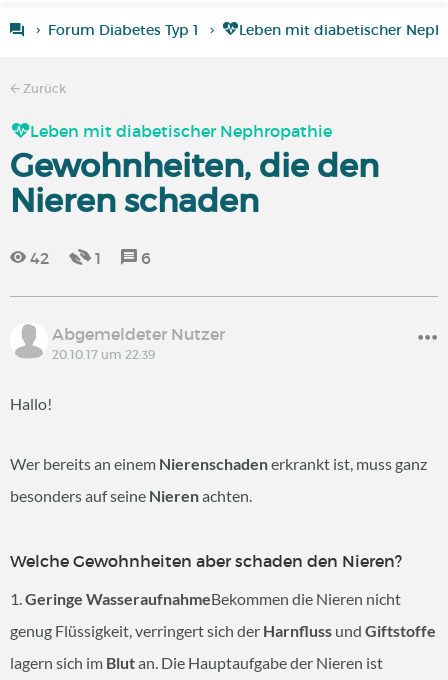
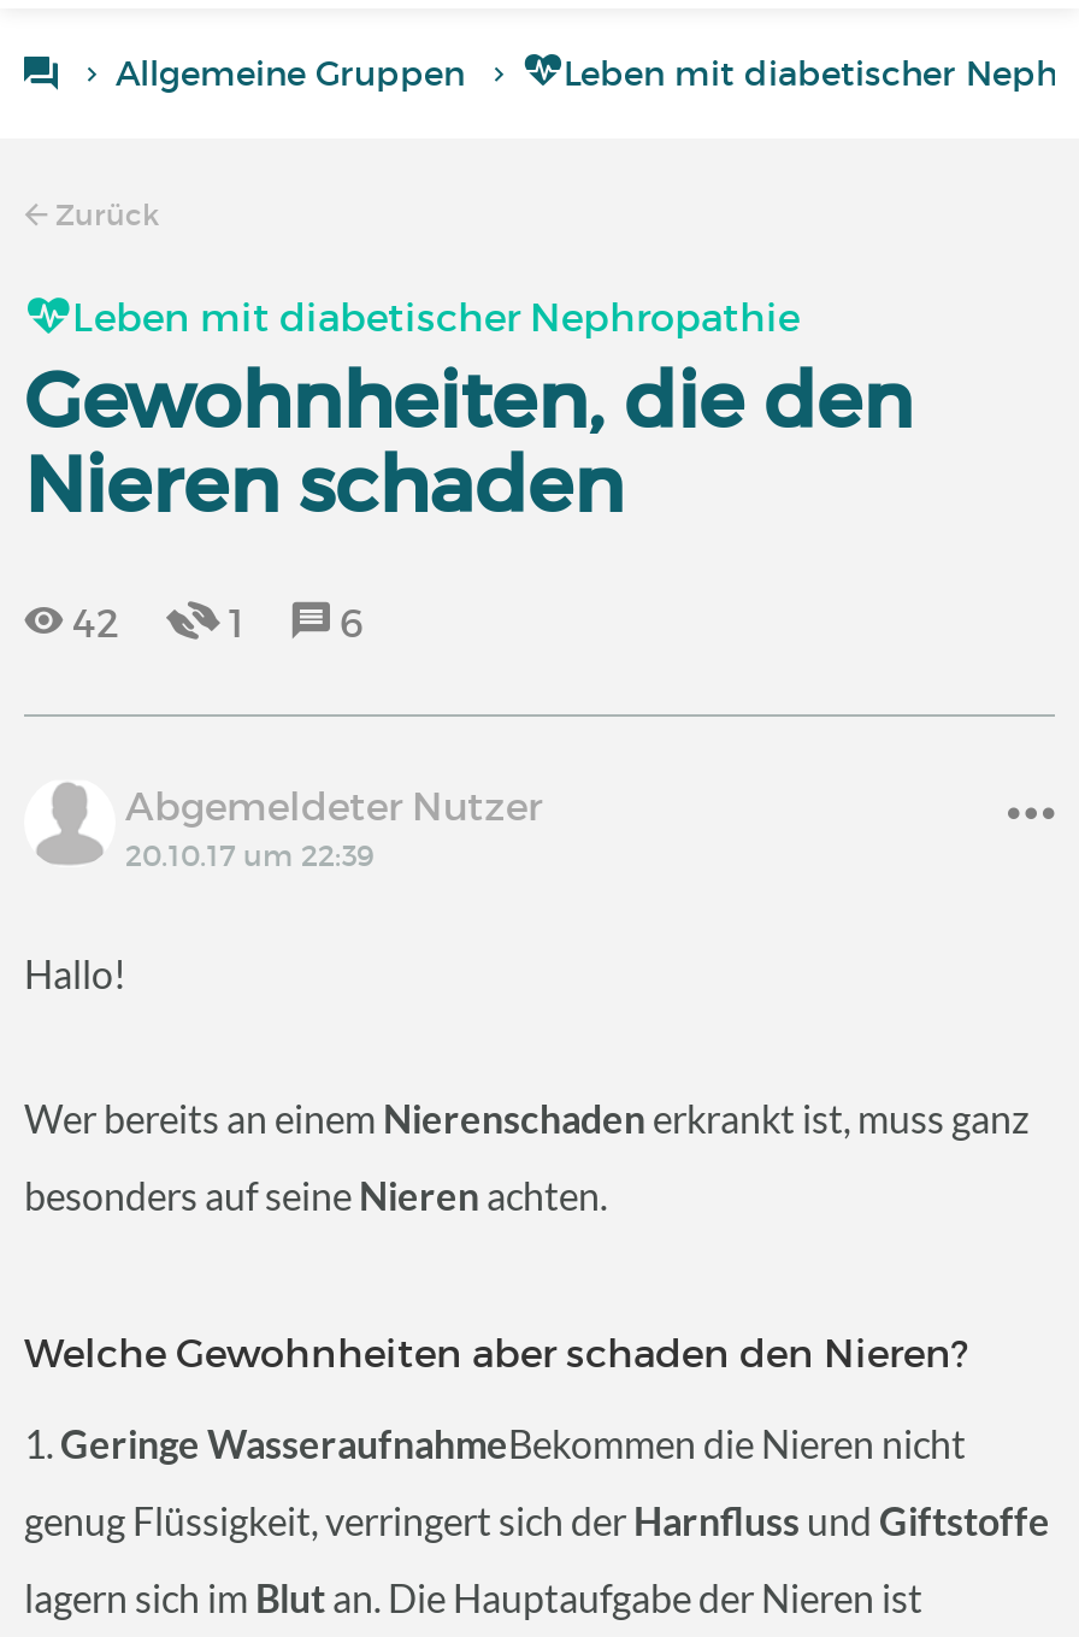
[48,21,198,39] Forum Diabetes Typ 1 -> [116,52,465,95] Allgemeine Gruppen

